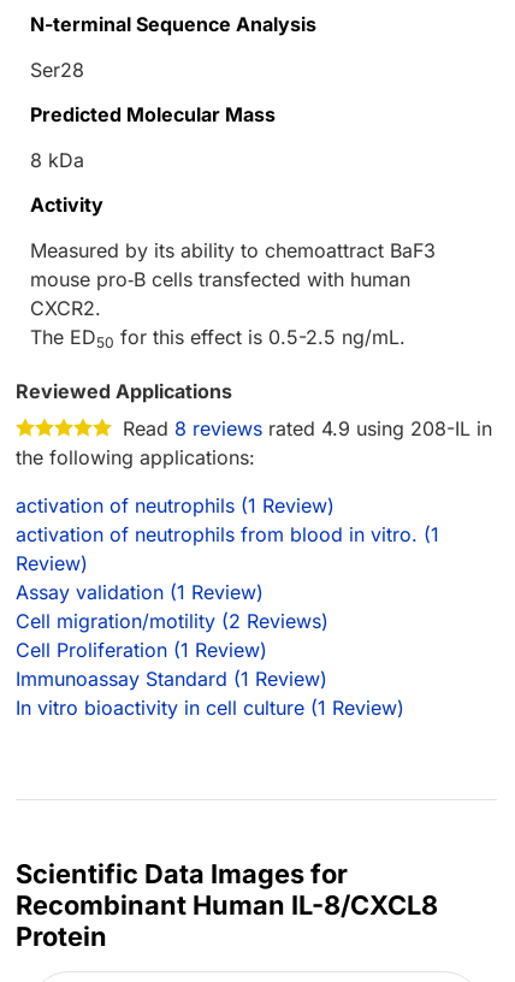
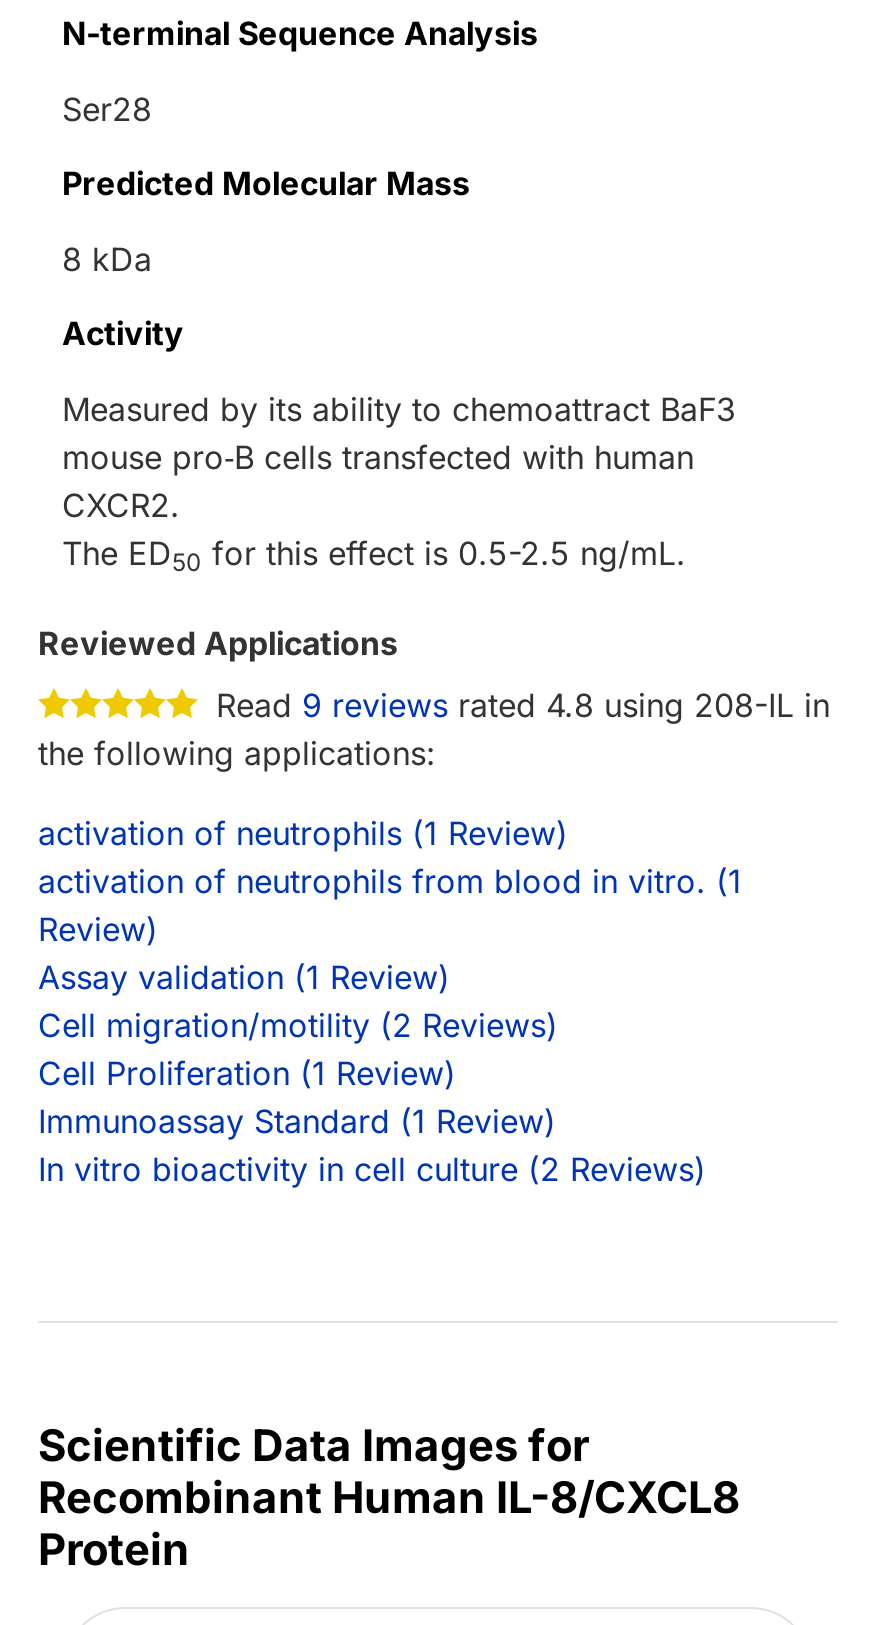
[117,417,492,441] Read 8 reviews rated 4.9 using 208-IL in -> [206,686,830,726] Read 9 reviews rated 4.8 using 208-IL in
[16,696,404,720] In vitro bioactivity in cell culture (1 Review) -> [38,1150,706,1190] In vitro bioactivity in cell culture (2 Reviews)

